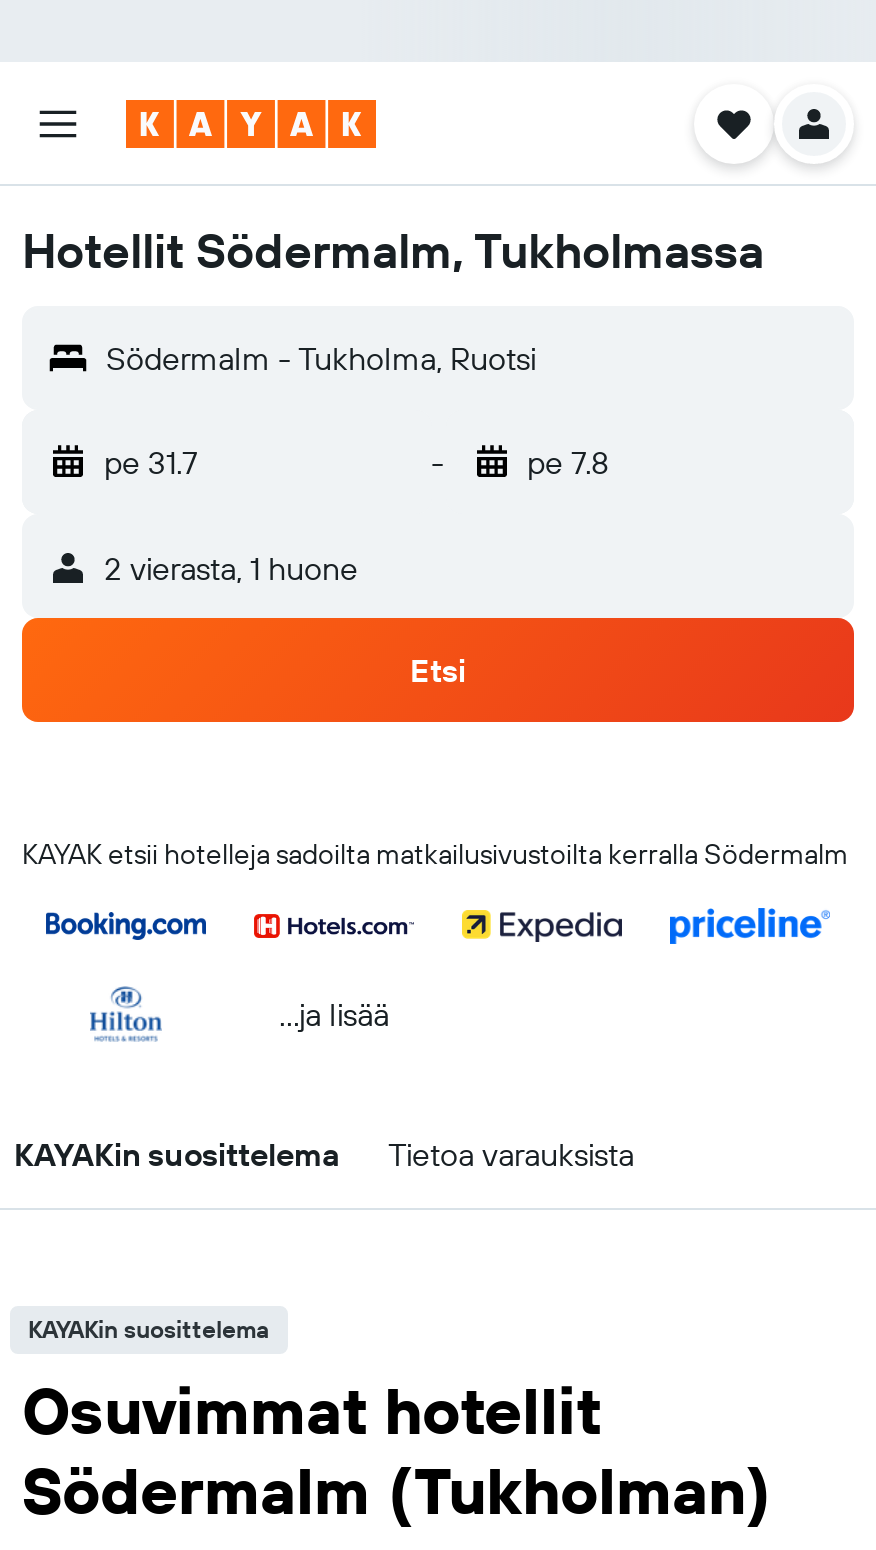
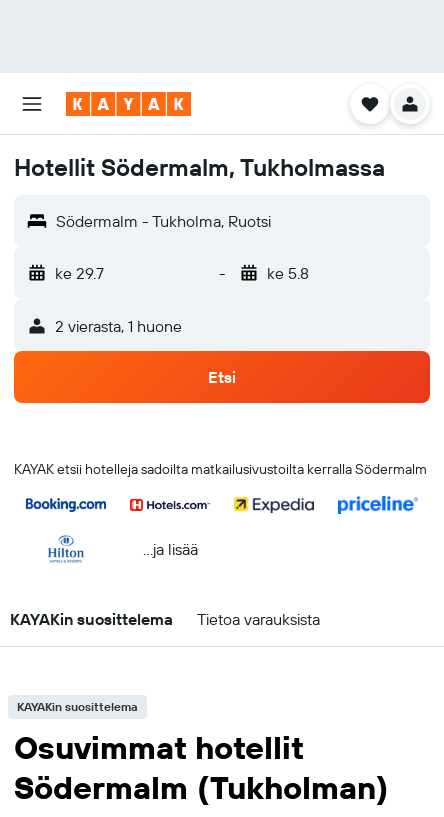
[104,442,198,482] pe 31.7 -> [55,263,104,283] ke 29.7
[527,442,609,482] pe 7.8 -> [266,263,308,283] ke 5.8

